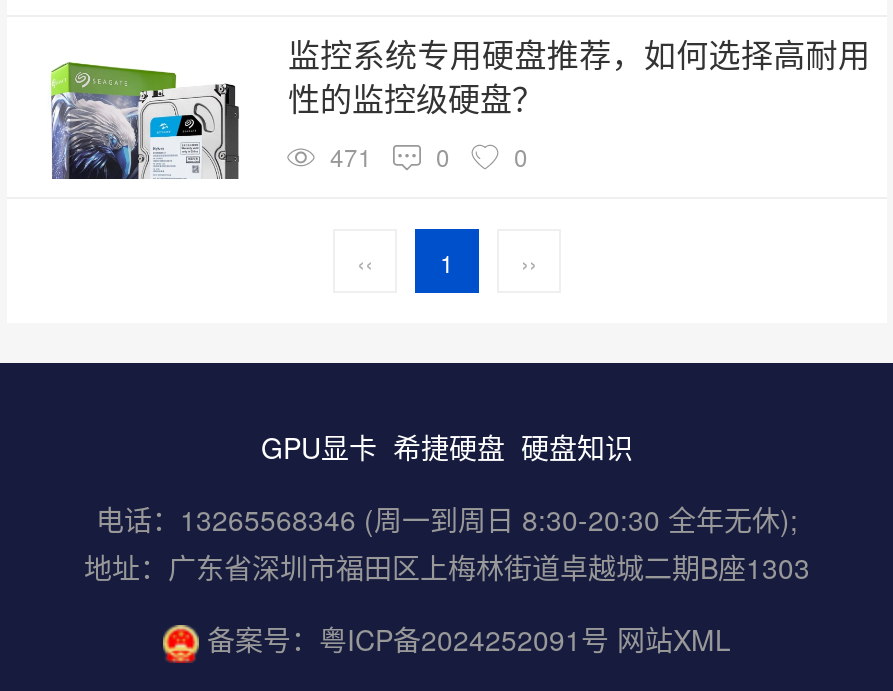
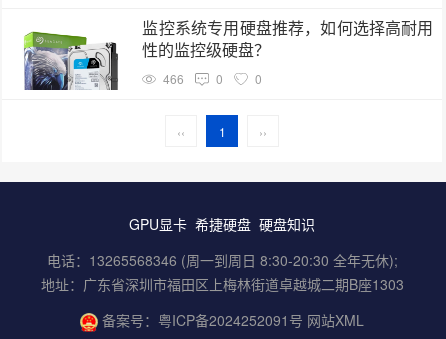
[330,138,528,172] 471 0 0 -> [163,70,262,87] 466 0 0

